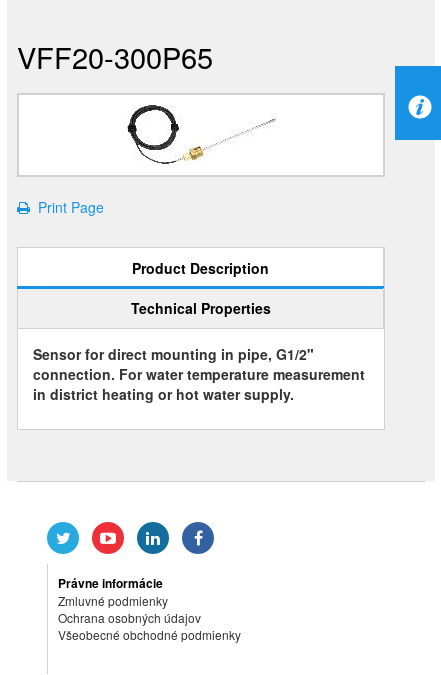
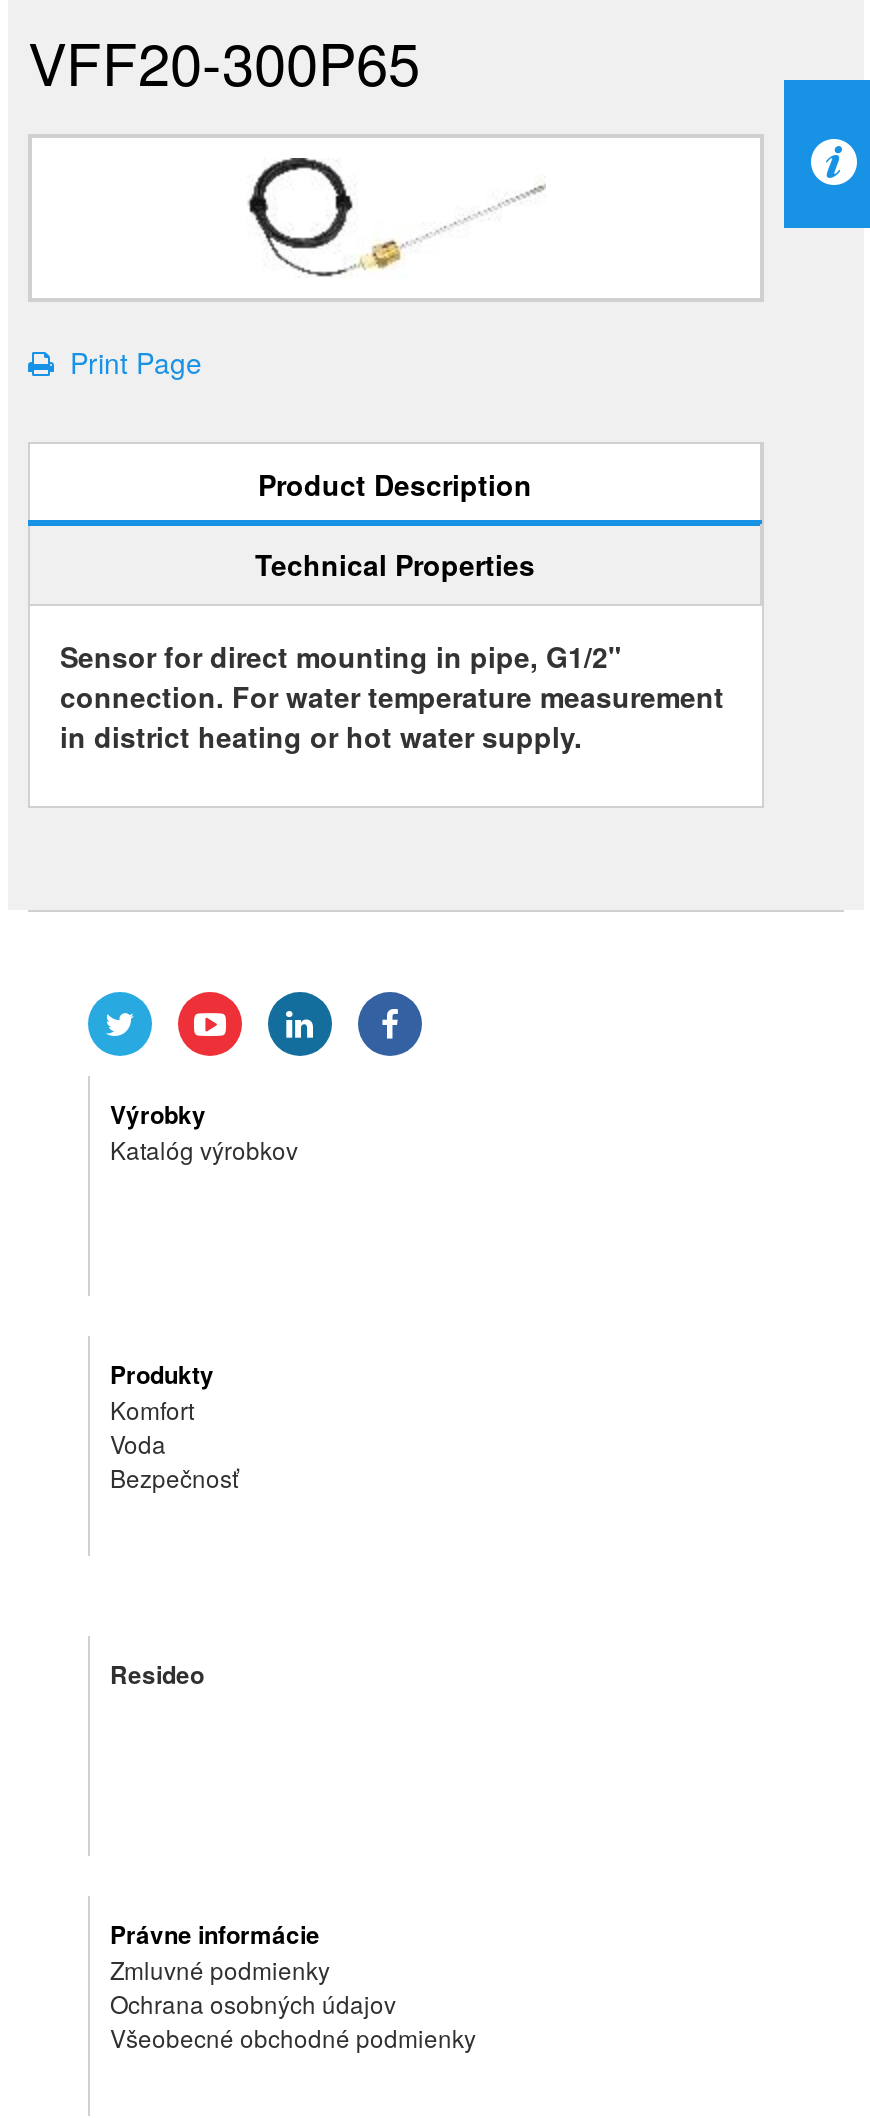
none -> [110,1096,298,1166] Výrobky | Katalóg výrobkov
none -> [110,1356,238,1494] Produkty | Komfort | Voda | Bezpečnosť
none -> [110,1656,204,1692] Resideo

